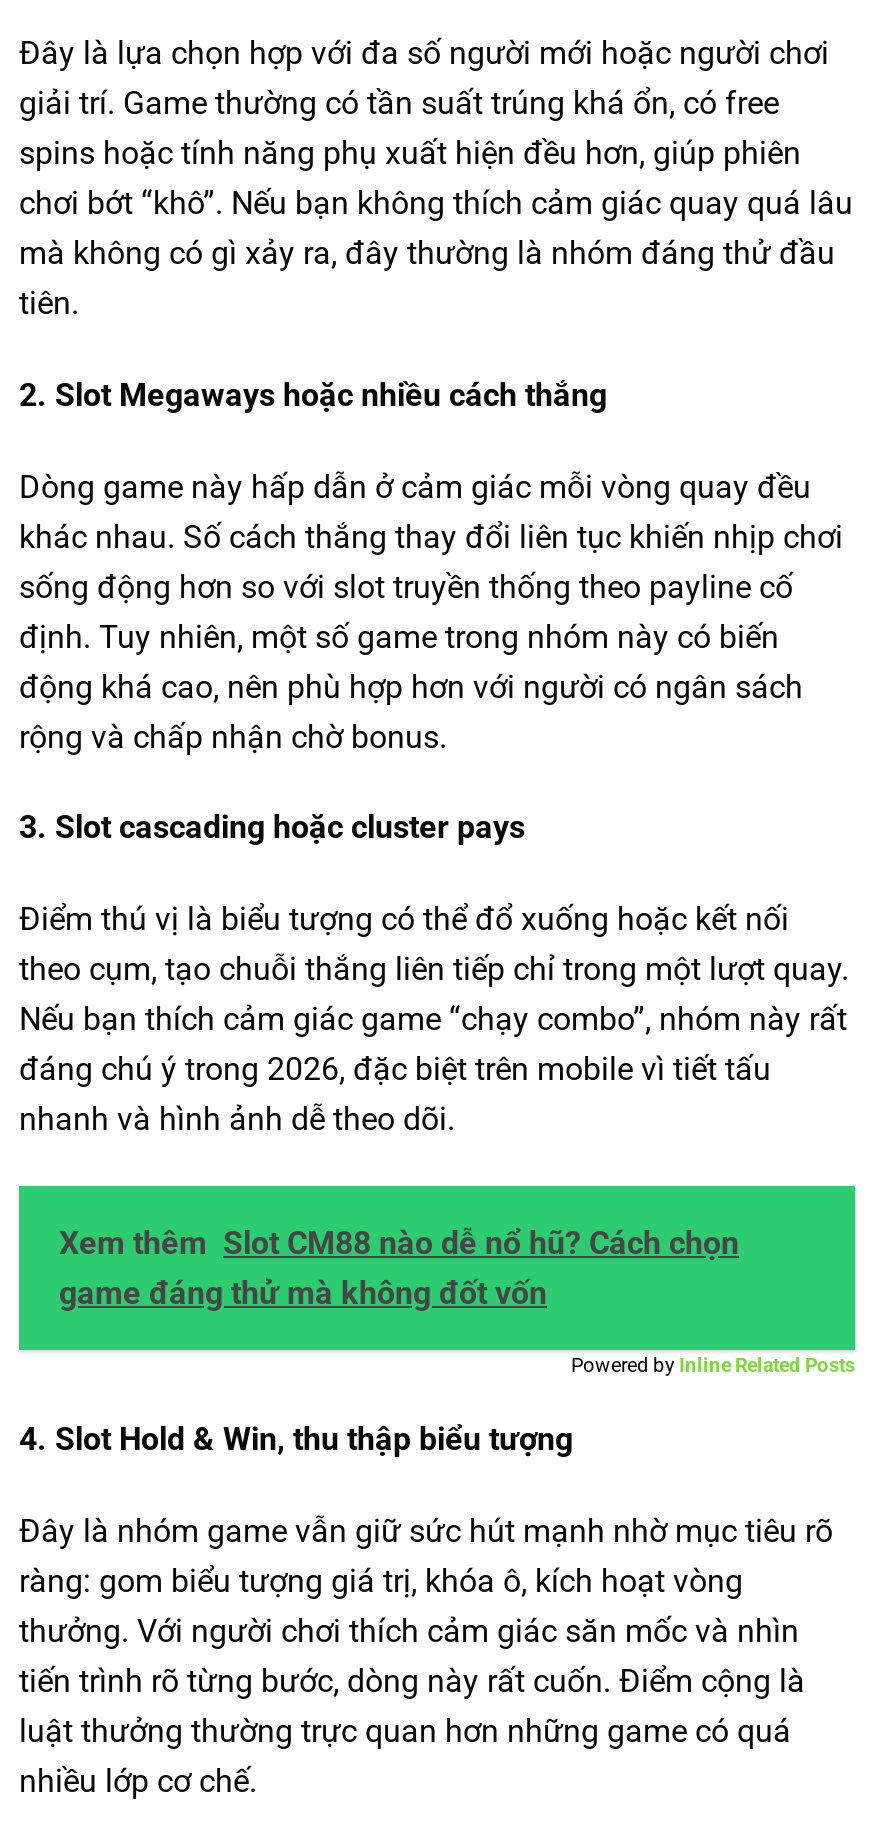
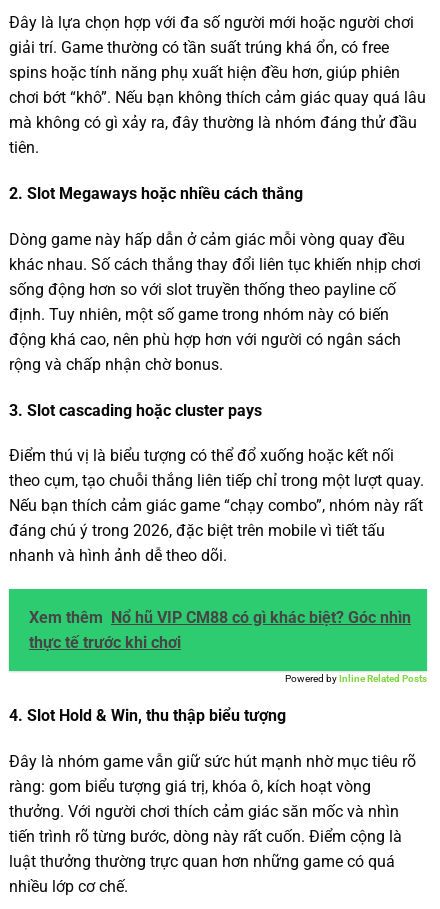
[59,1223,739,1311] Xem thêm Slot CM88 nào dễ nổ hũ? Cách chọn | game đáng thử mà không đốt vốn -> [29,608,411,652] Xem thêm Nổ hũ VIP CM88 có gì khác biệt? Góc nhìn | thực tế trước khi chơi

